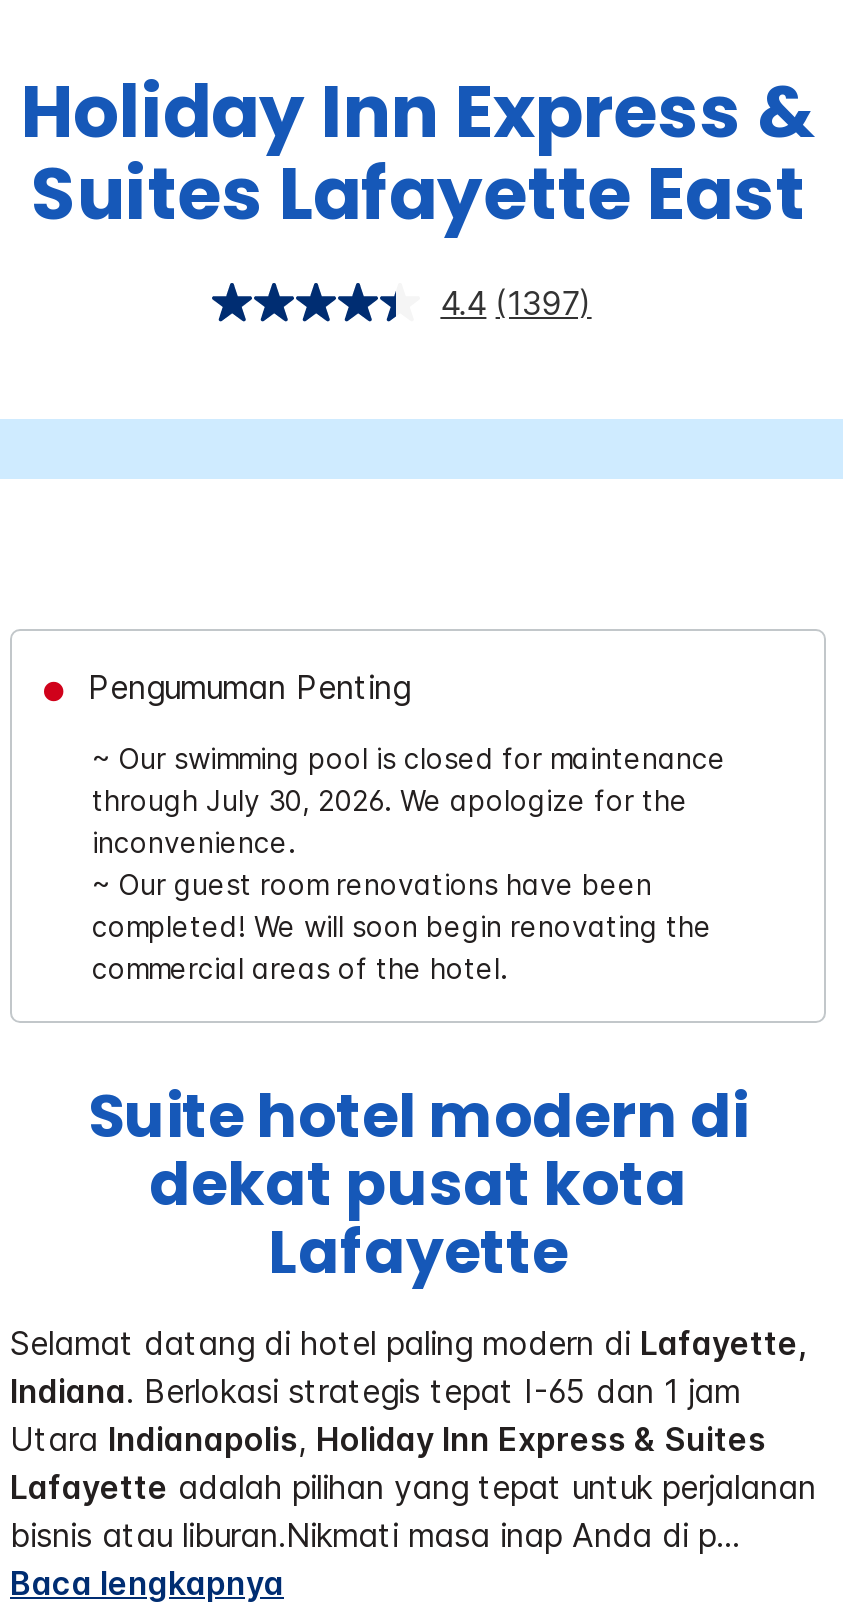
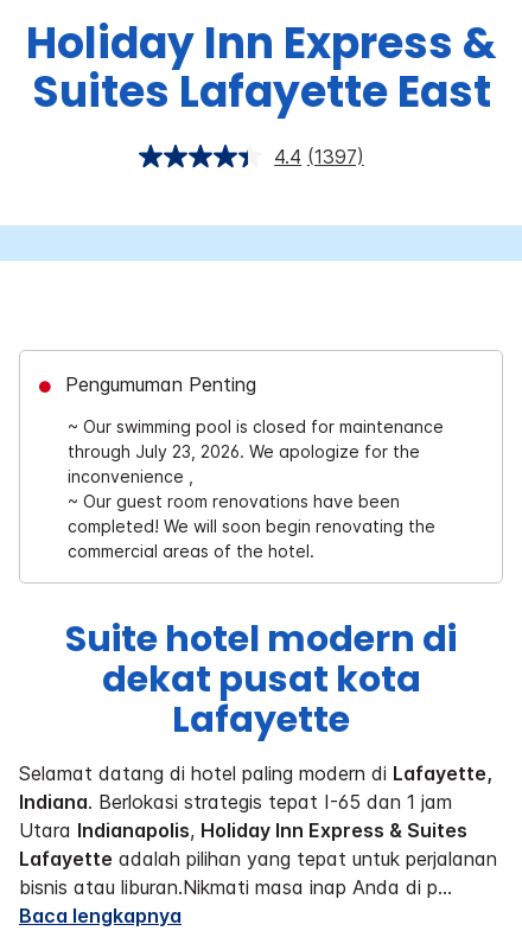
[92,783,688,859] through July 30, 2026. We apologize for the | inconvenience. -> [68,441,420,486] through July 23, 2026. We apologize for the | inconvenience ,

